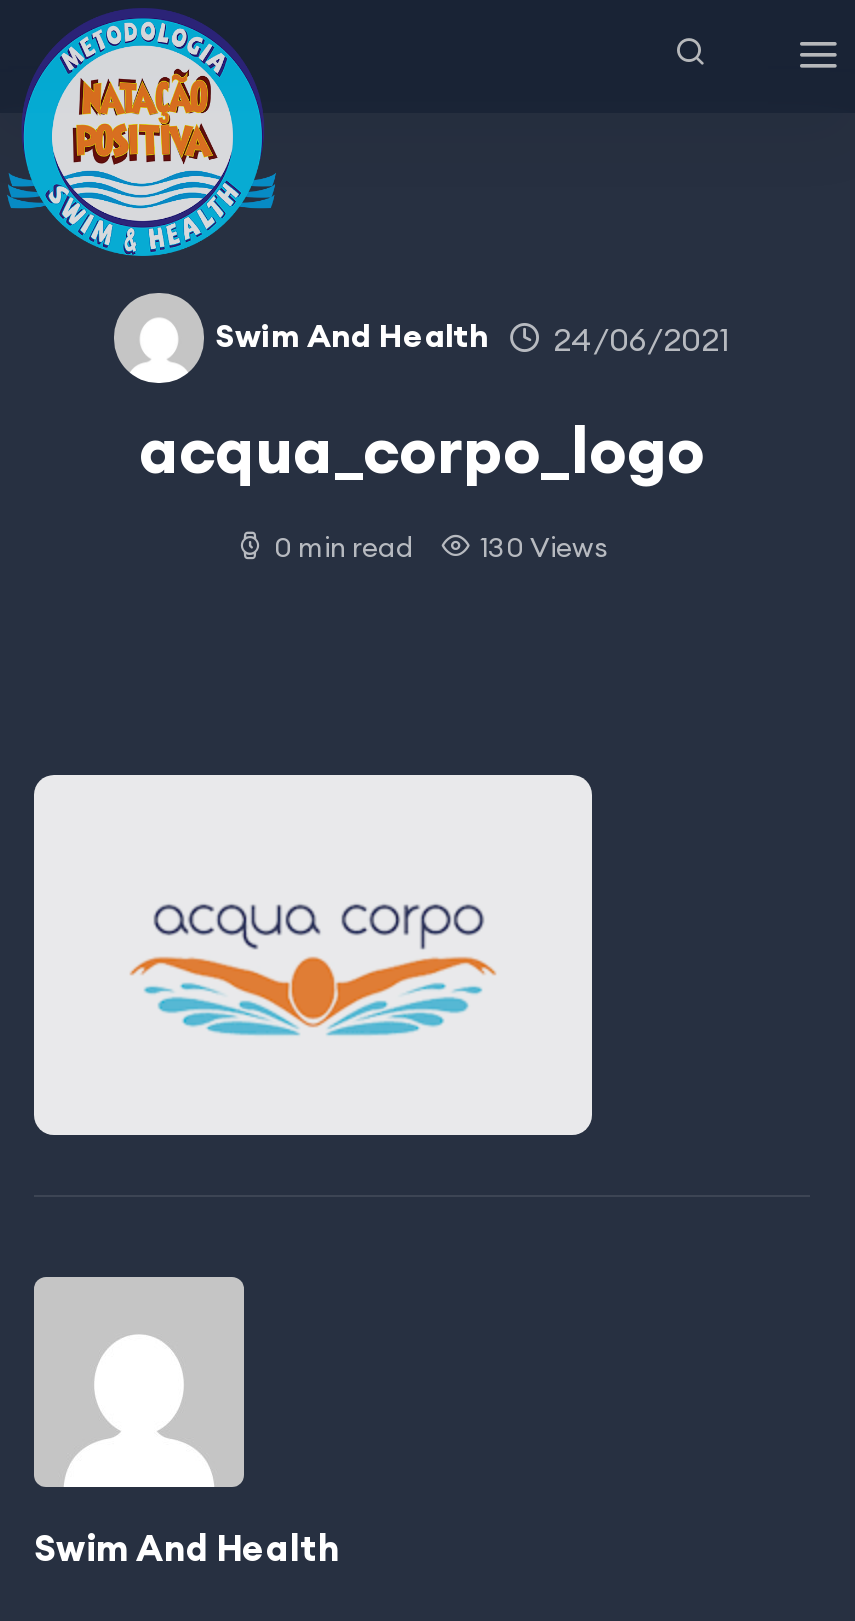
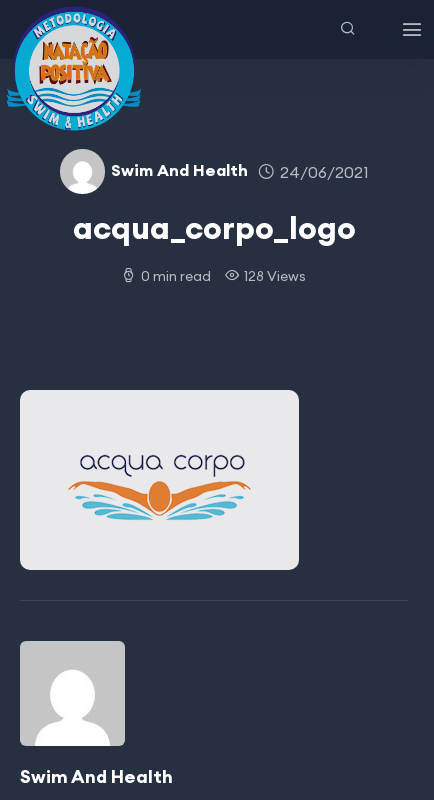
[480,529,608,565] 130 Views -> [244,267,306,285] 128 Views

